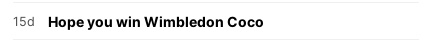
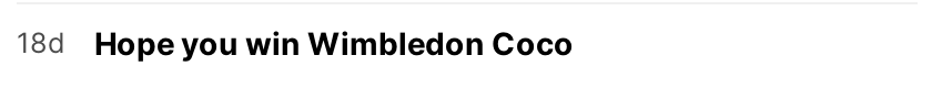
[13,12,264,29] 15d Hope you win Wimbledon Coco -> [17,25,574,63] 18d Hope you win Wimbledon Coco

